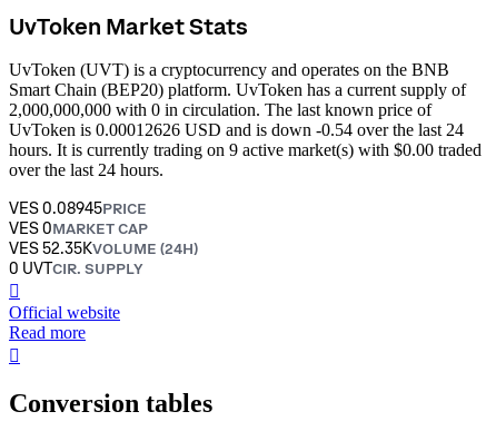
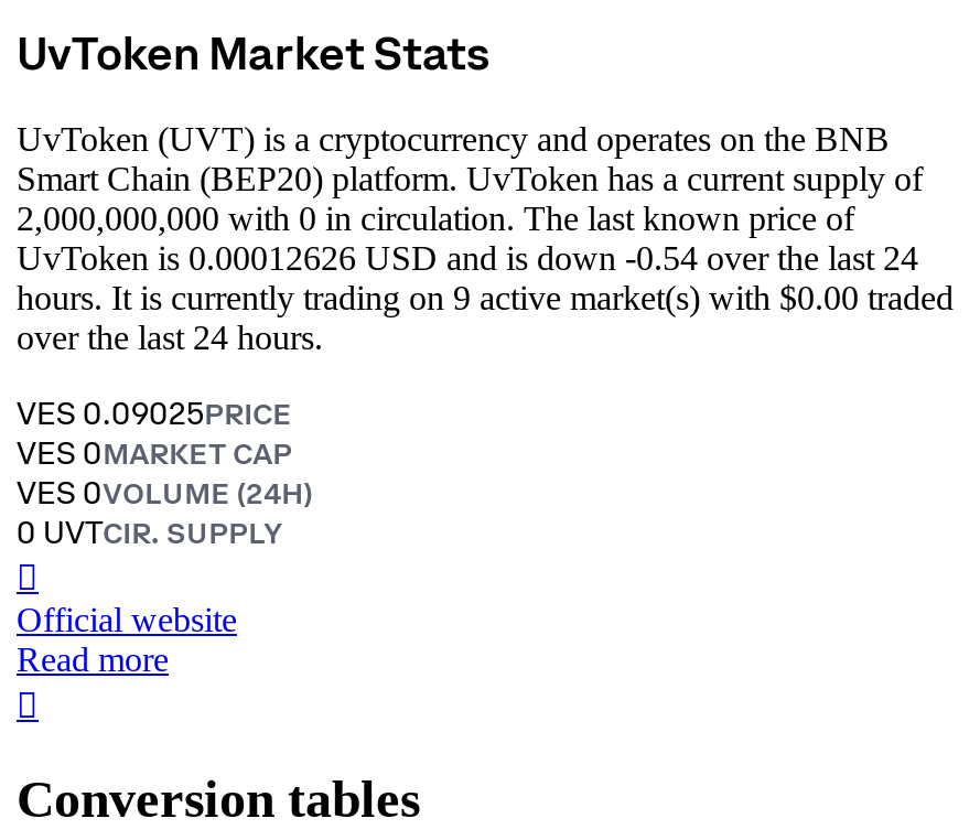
[9,198,147,218] VES 0.08945PRICE -> [17,392,292,432] VES 0.09025PRICE
[9,238,198,258] VES 52.35KVOLUME (24H) -> [17,472,312,511] VES 0VOLUME (24H)

